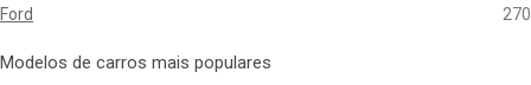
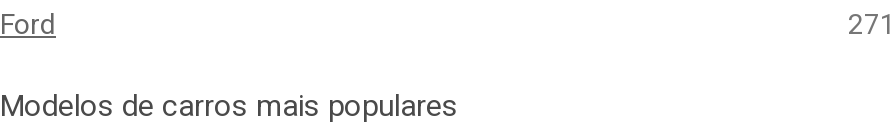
[503,5,531,24] 270 -> [848,8,896,40] 271

